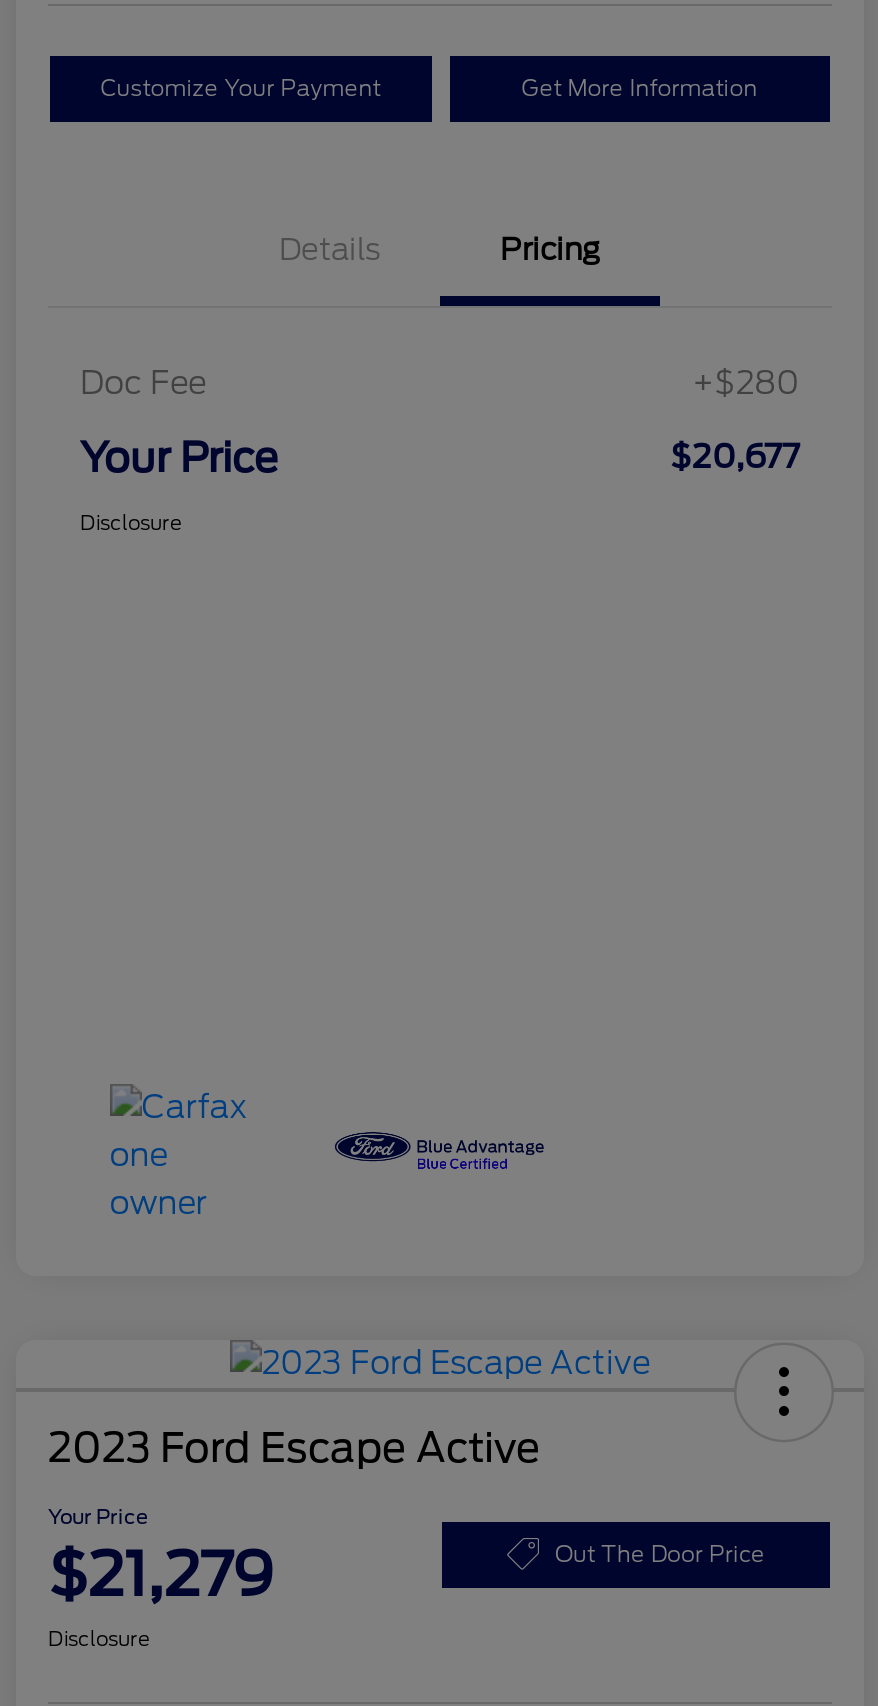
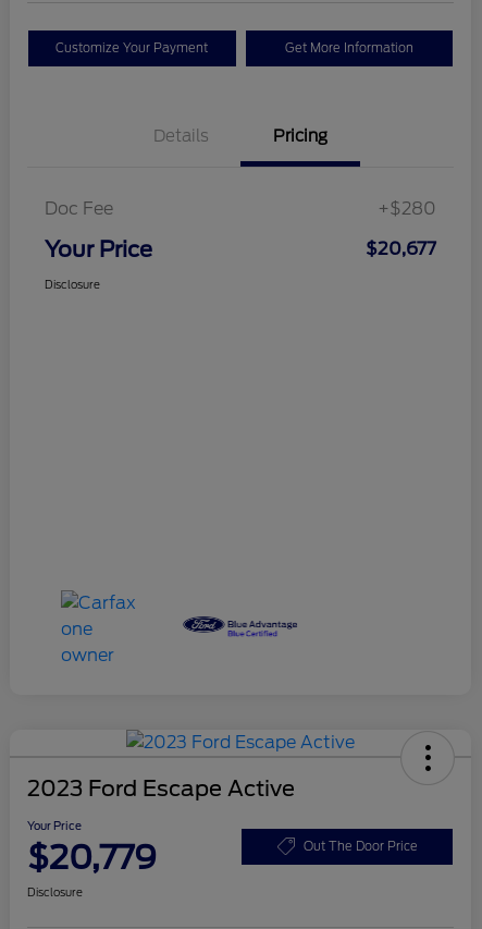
[48,1538,274,1610] $21,279 -> [27,838,157,877] $20,779

